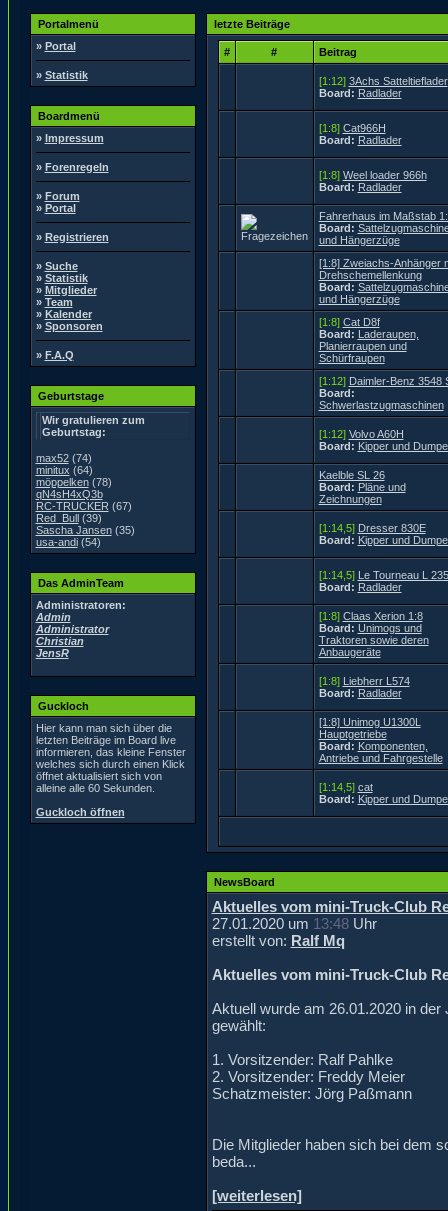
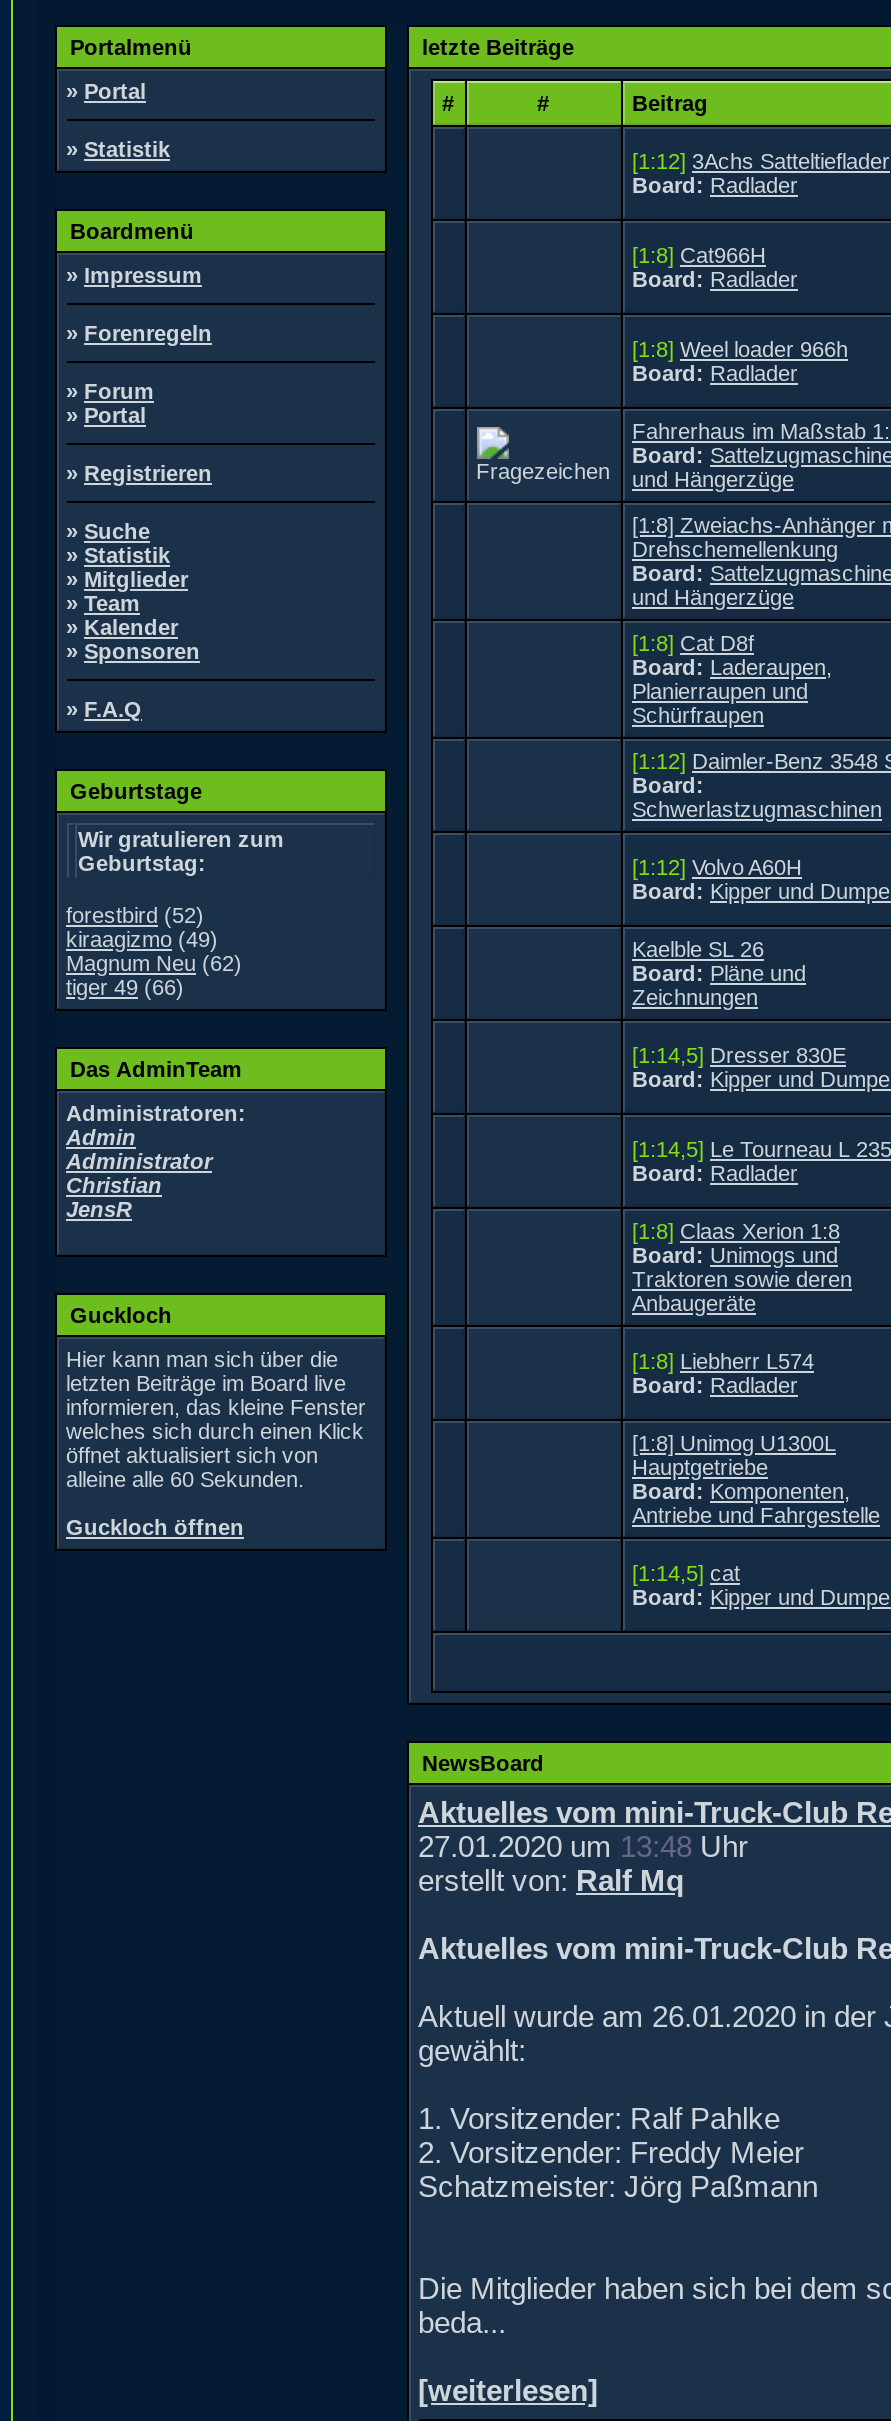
[35,452,134,548] max52 (74) | minitux (64) | möppelken(78) | qN4sH4xQ3b | RC-TRUCKER (67) | Red_Bull(39) | Sascha Jansen (35) | usa-andi(54) -> [66,903,242,999] forestbird (52) | kiraagizmo (49) | Magnum Neu (62) | tiger 49(66)
moved [35,577,185,818] -> [66,1057,366,1539]: Das AdminTeam | Administratoren: | Admin | ... | alleine alle 60 Sekunden. | Guckloch öffnen

